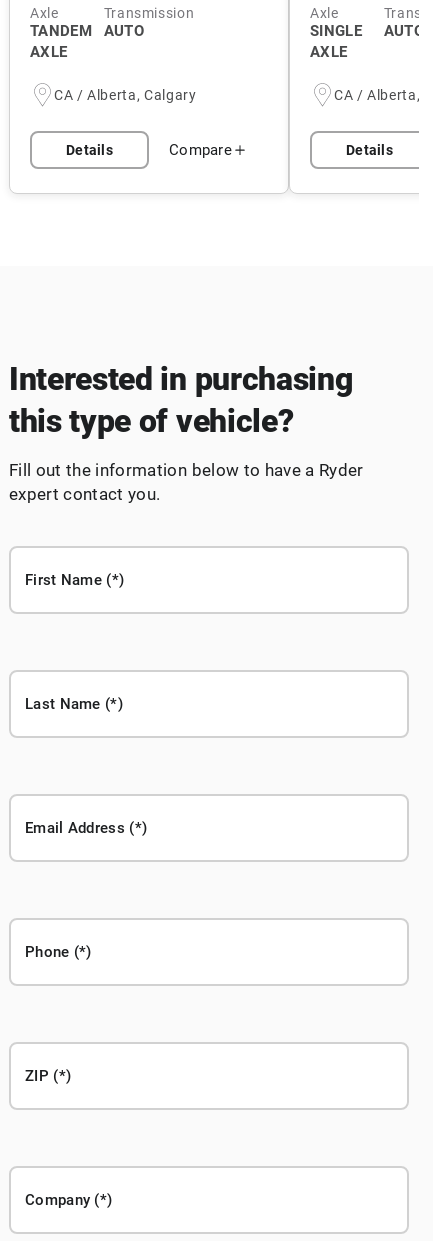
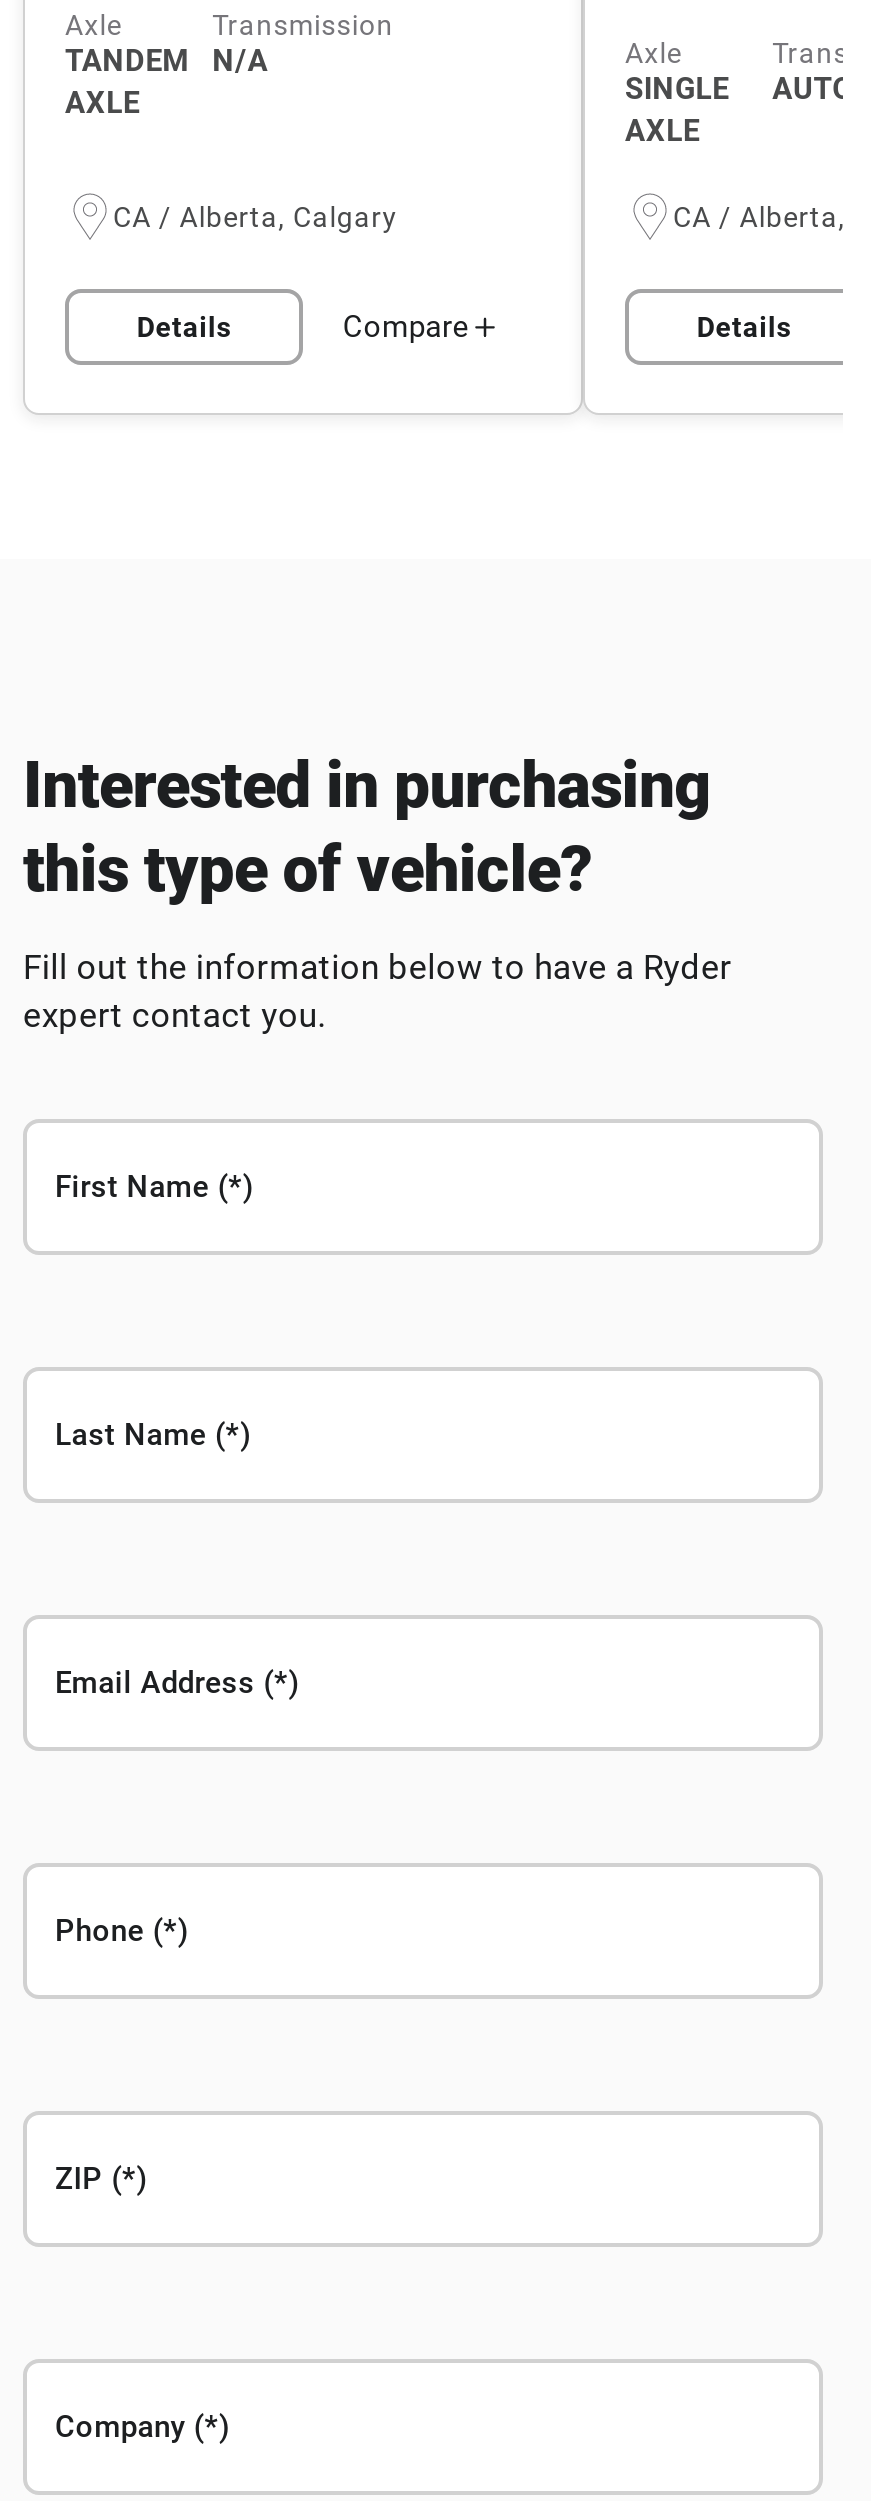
[104,22,144,40] AUTO -> [212,43,268,79] N/A

